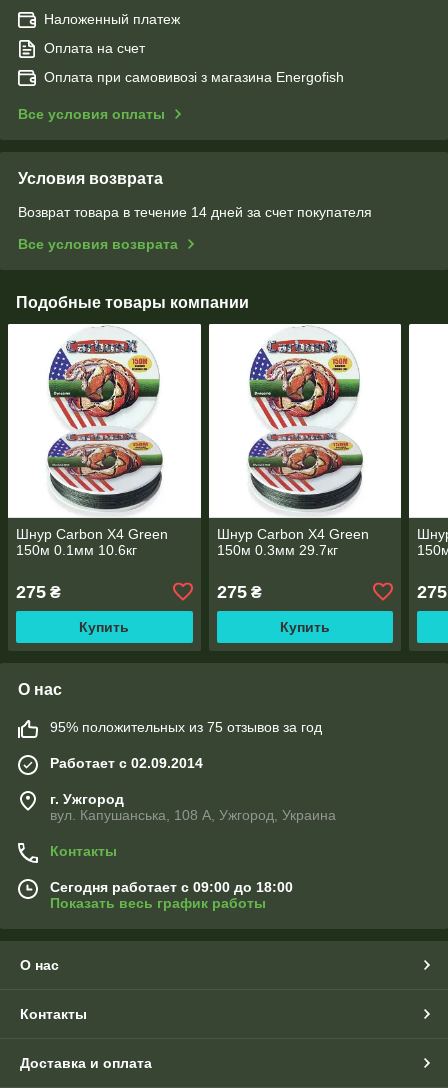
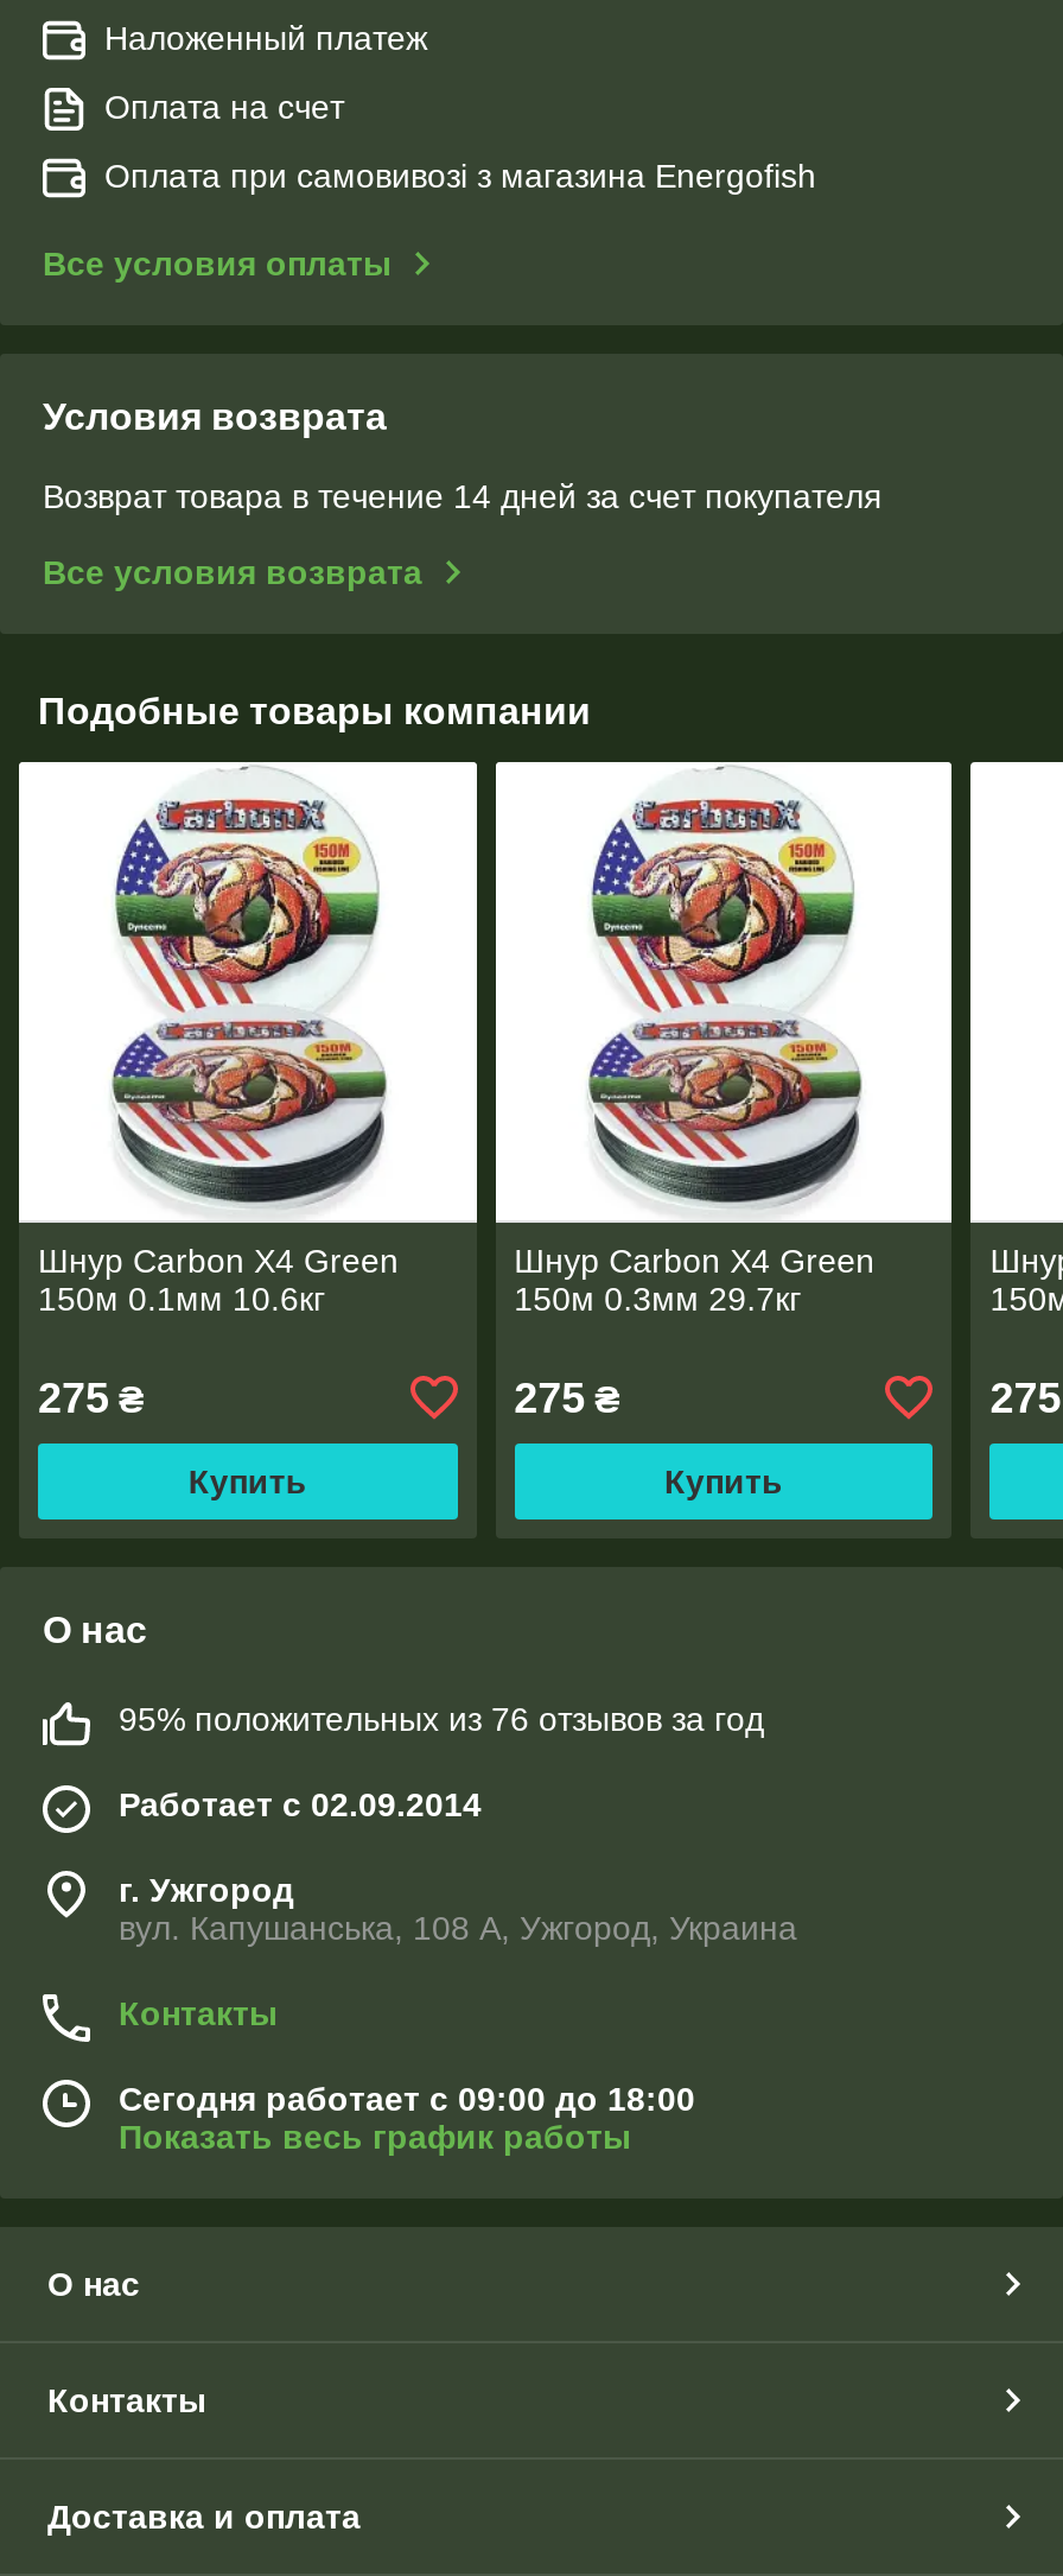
[50,719,322,735] 95% положительных из 75 отзывов за год -> [119,1699,764,1737] 95% положительных из 76 отзывов за год

